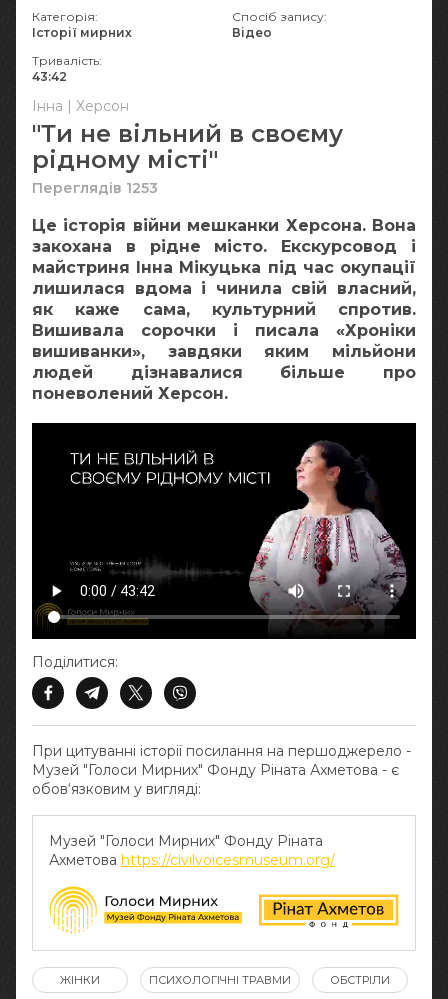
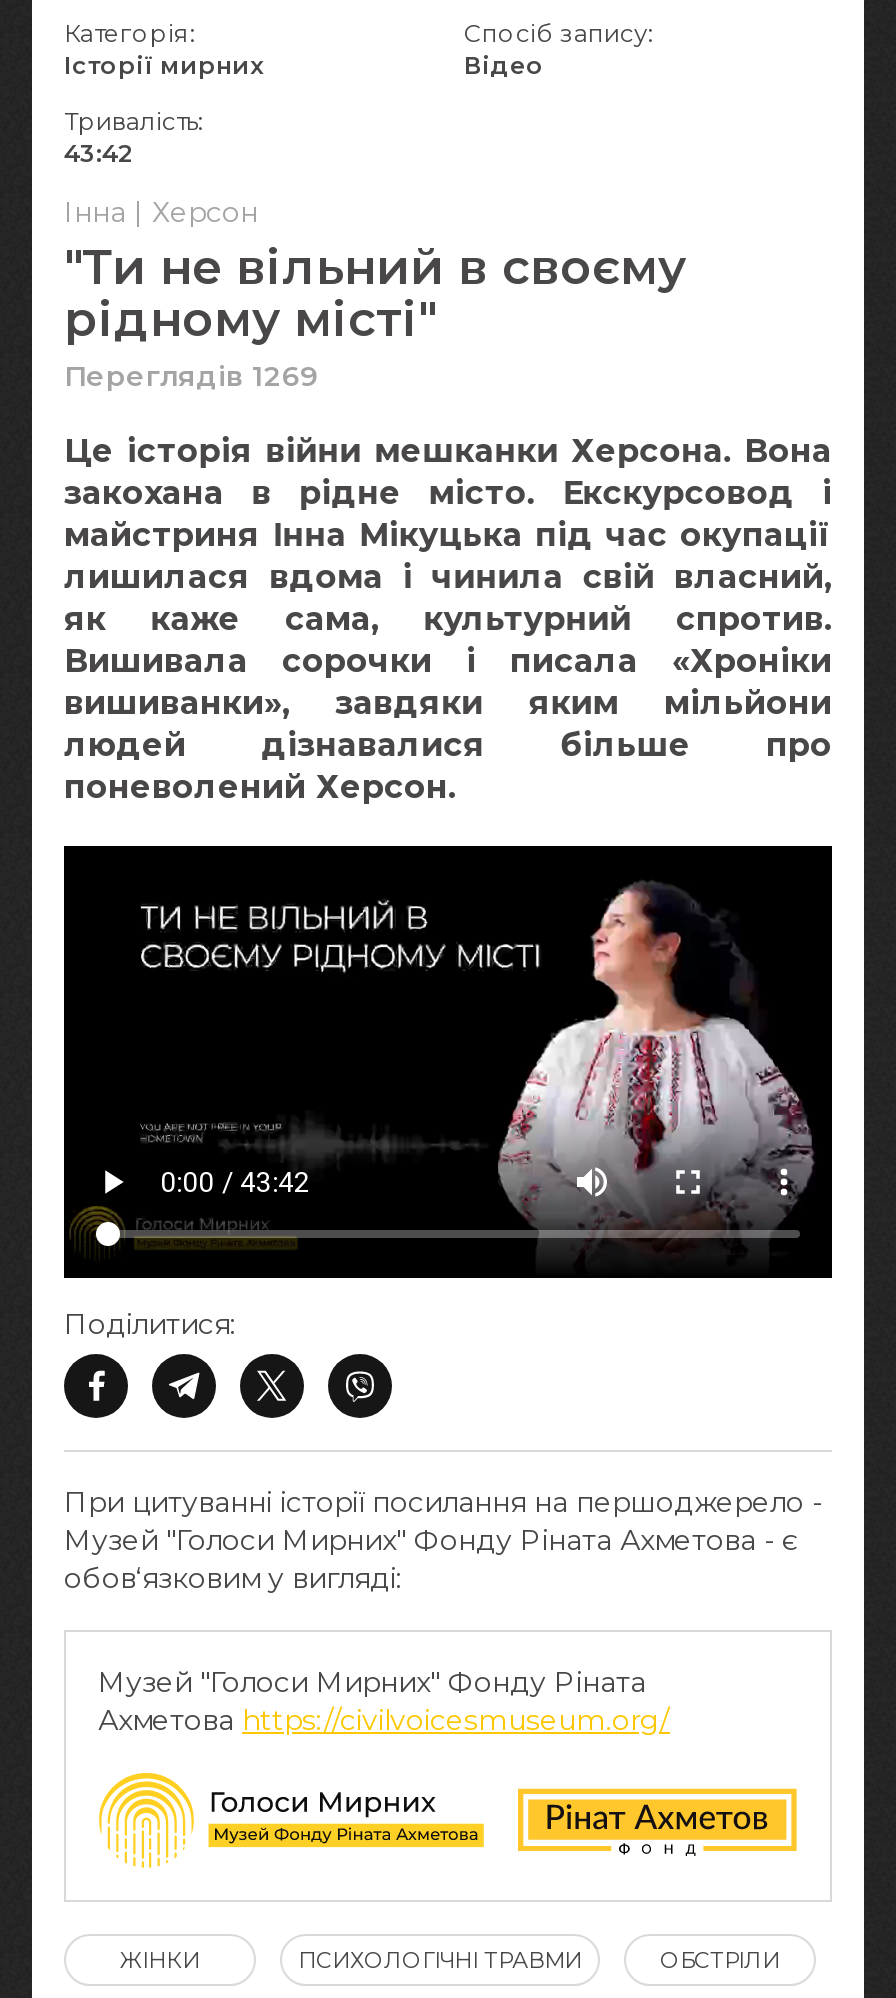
[32,179,158,197] Переглядів 1253 -> [64,358,318,394] Переглядів 1269

